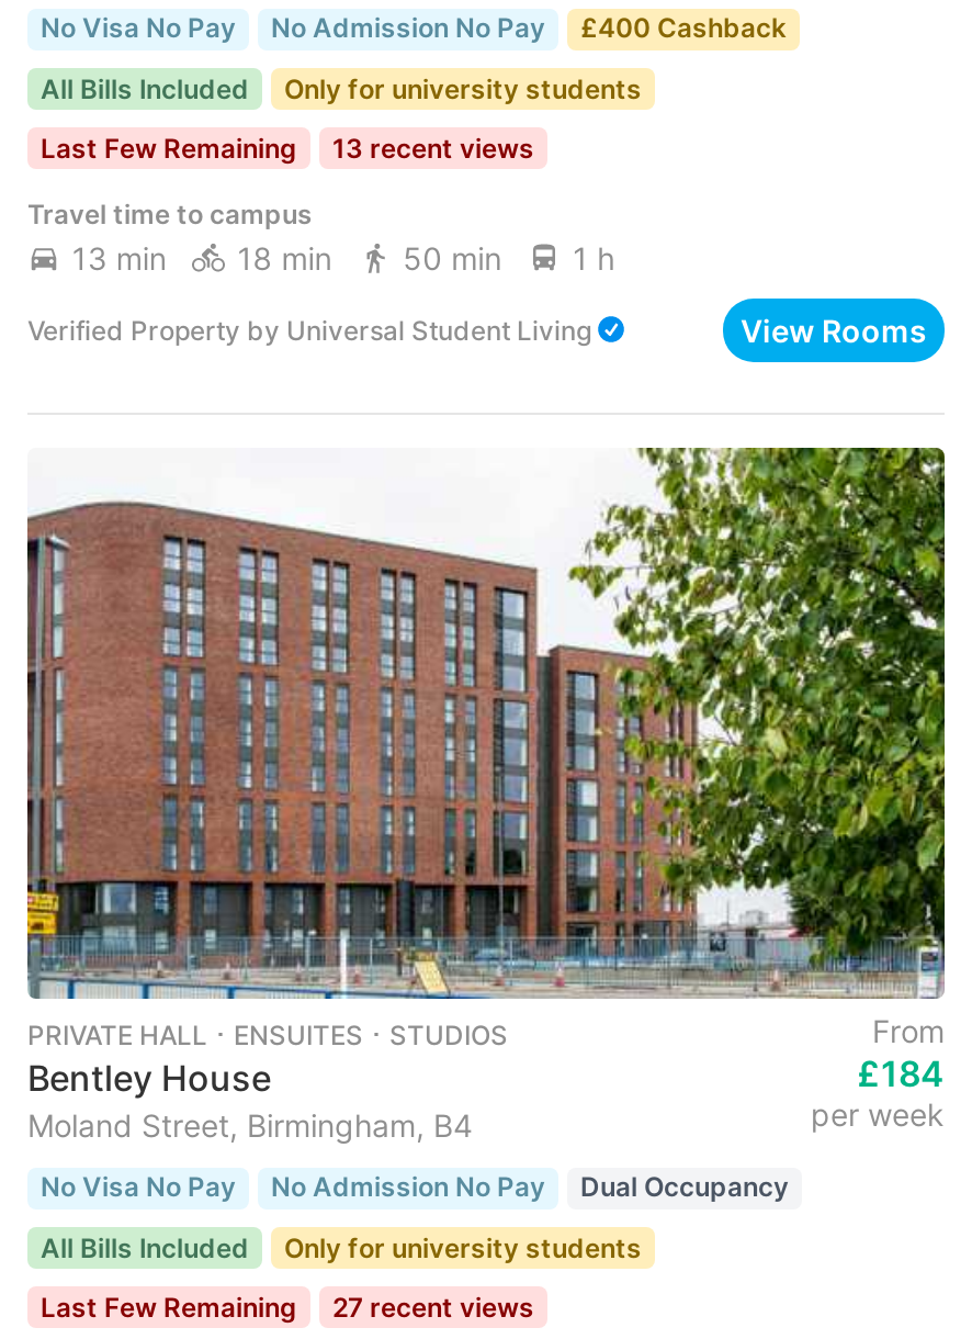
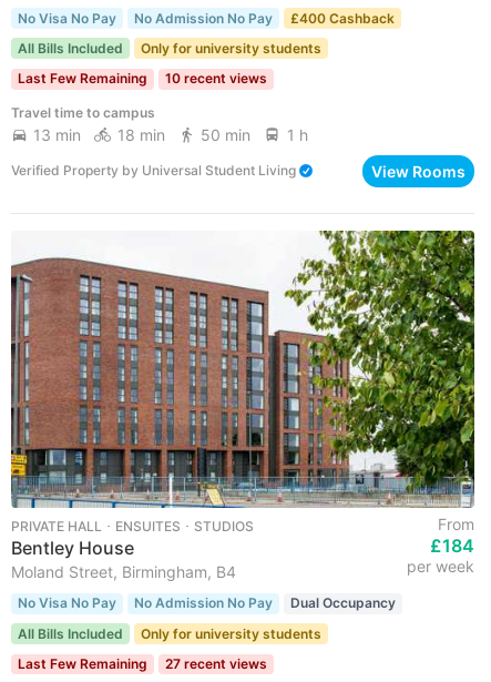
[41,132,534,165] Last Few Remaining 13 recent views -> [18,70,267,87] Last Few Remaining 10 recent views

